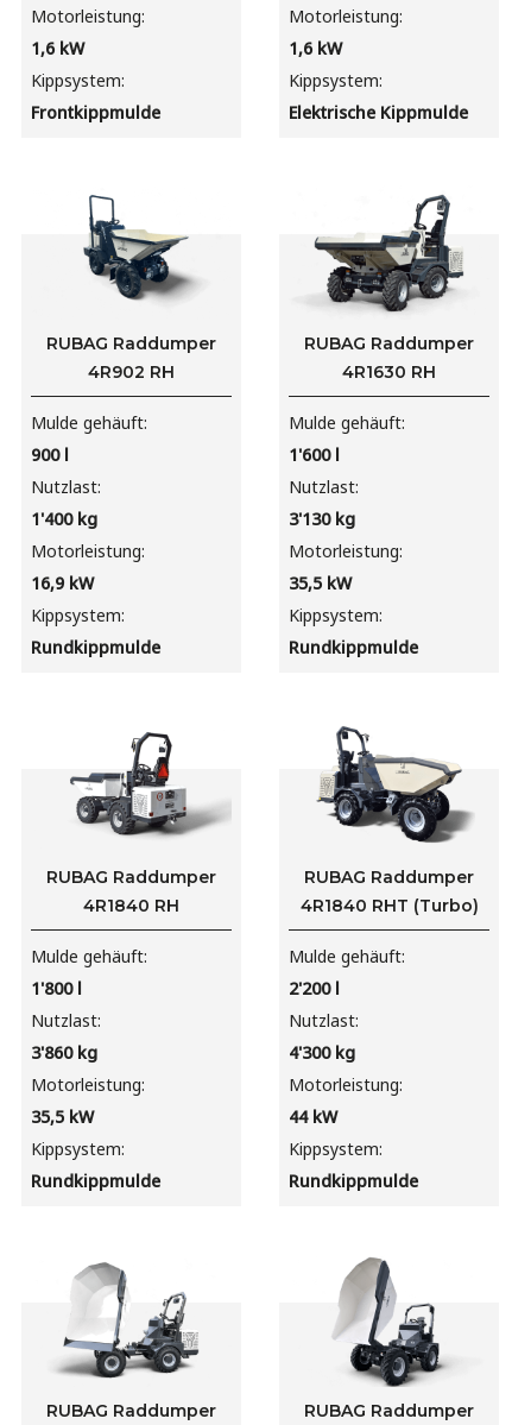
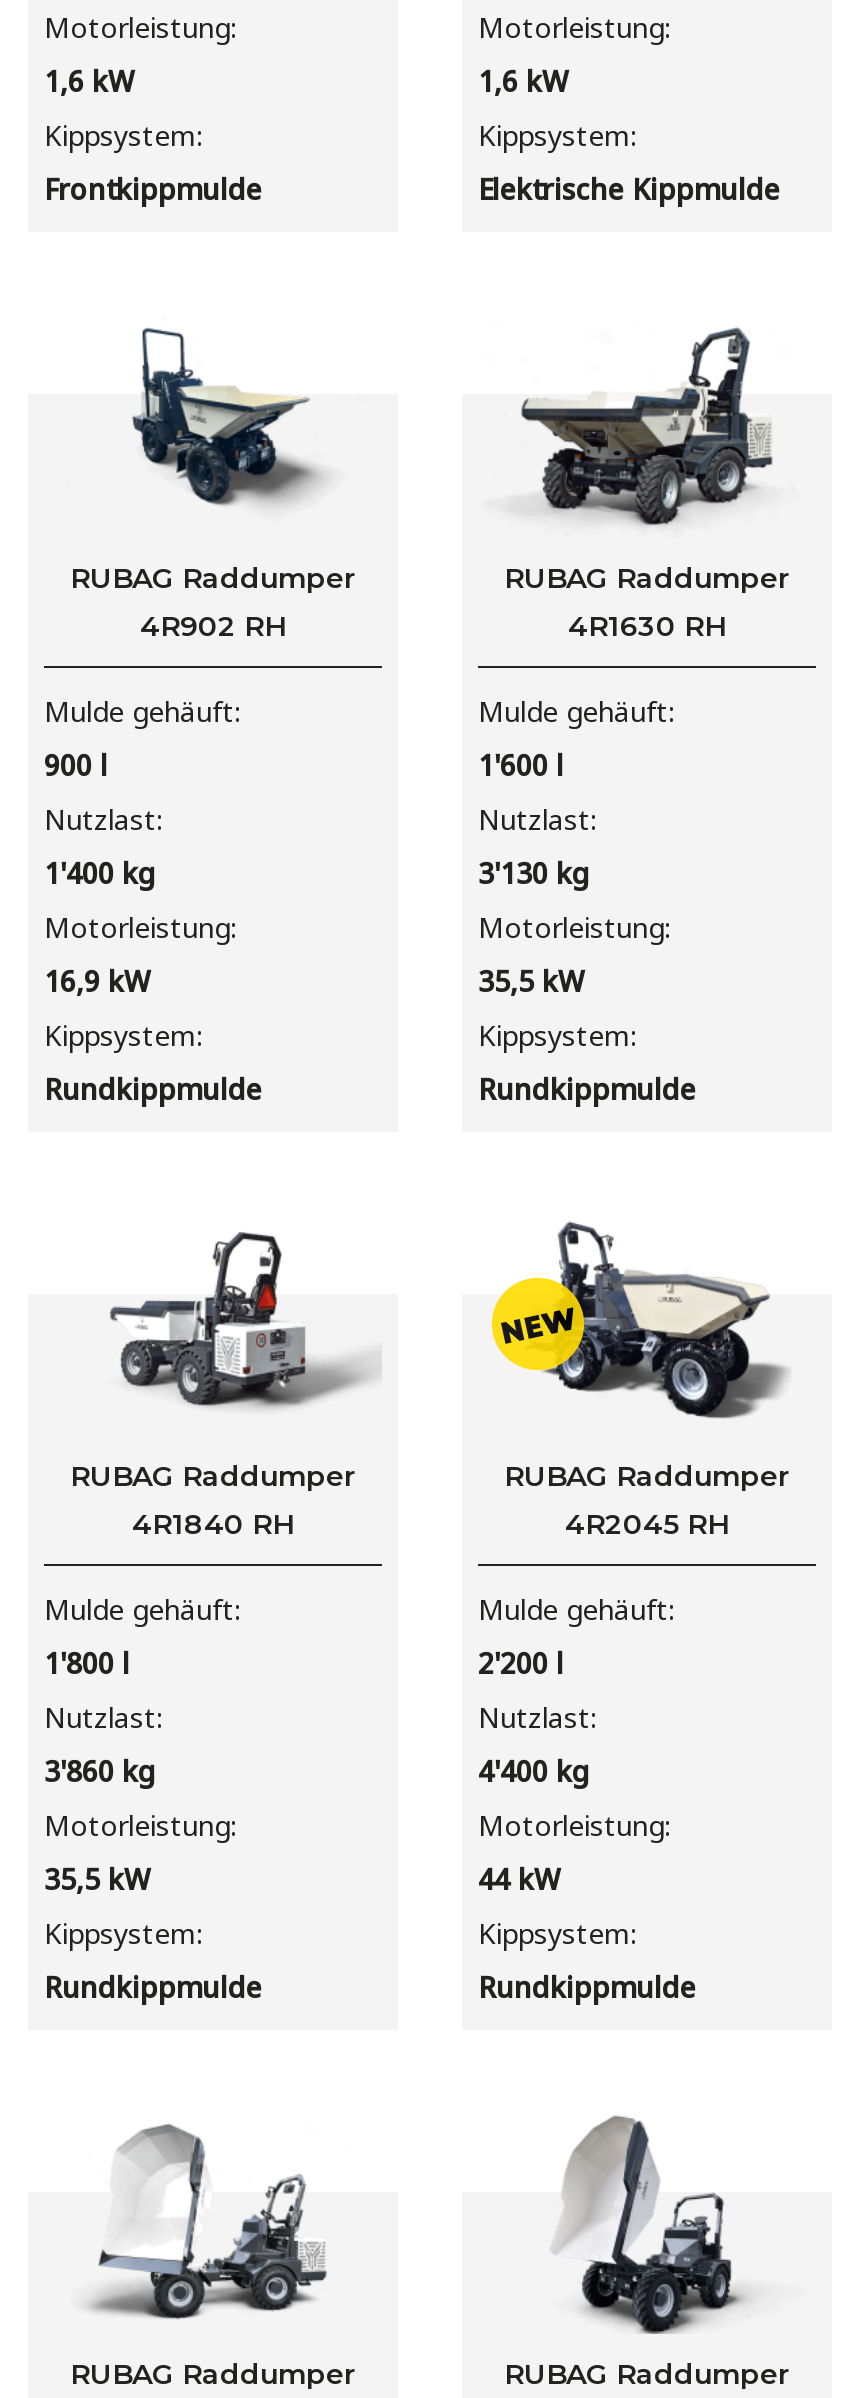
[297,759,353,814] [image] -> [490,1276,586,1372] [image]
[300,895,478,916] 4R1840 RHT (Turbo) -> [565,1506,729,1542] 4R2045 RH
[289,1041,355,1063] 4'300 kg -> [478,1752,590,1790] 4'400 kg

